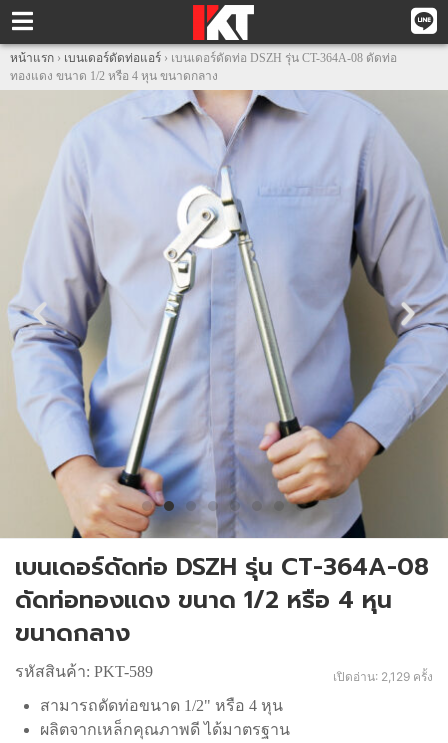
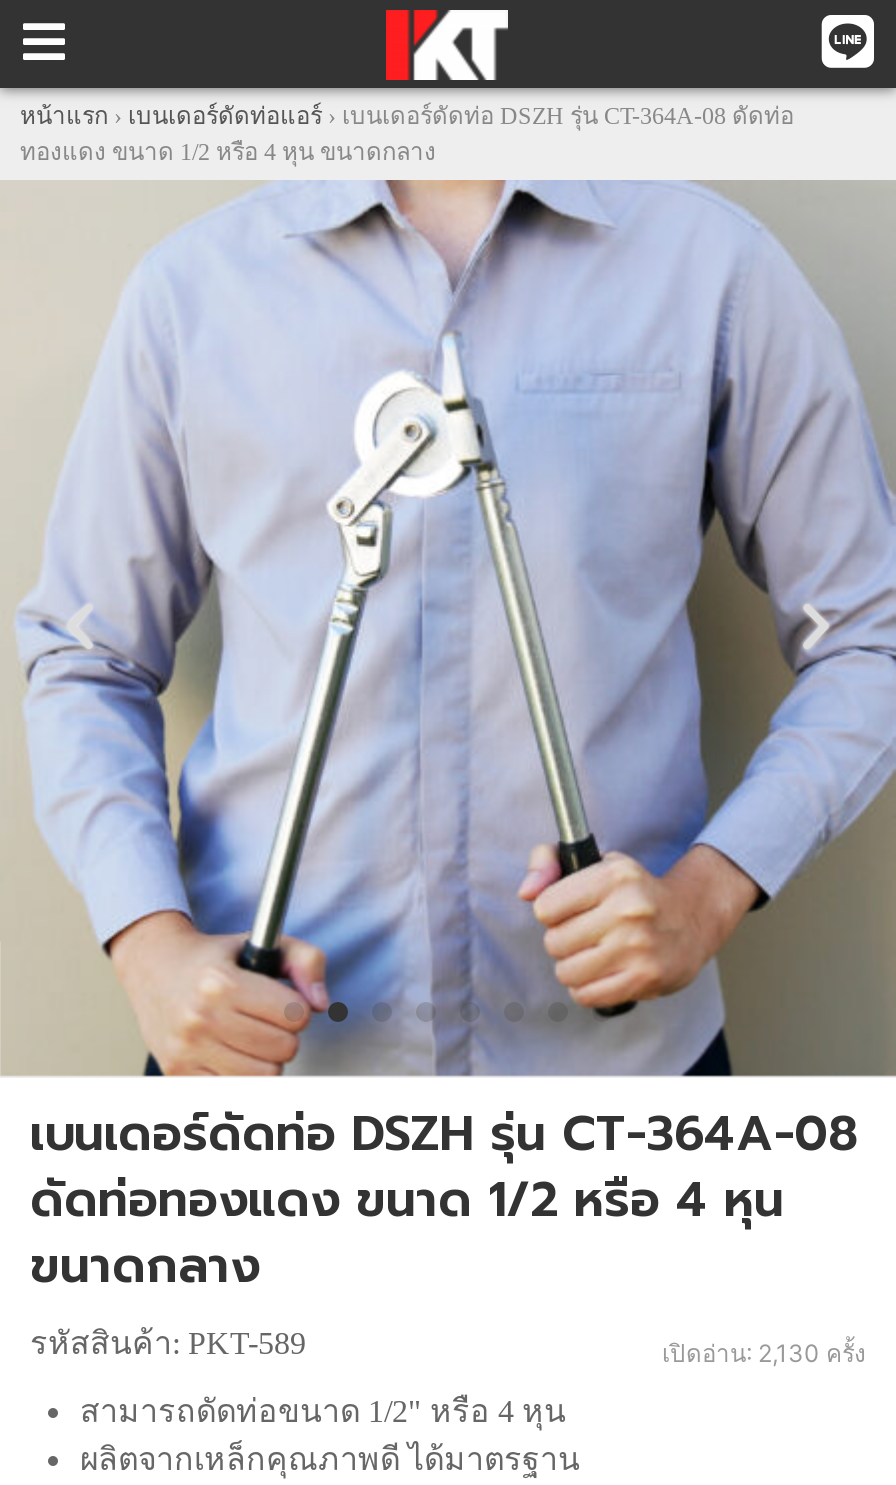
[333,669,433,684] เปิดอ่าน: 2,129 ครั้ง -> [662,1338,866,1368] เปิดอ่าน: 2,130 ครั้ง

